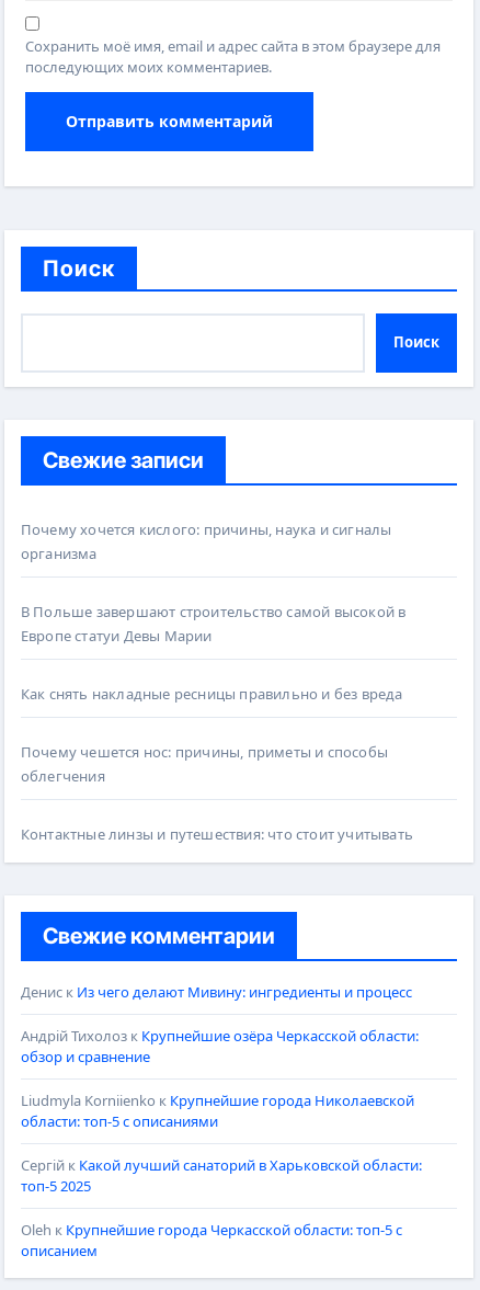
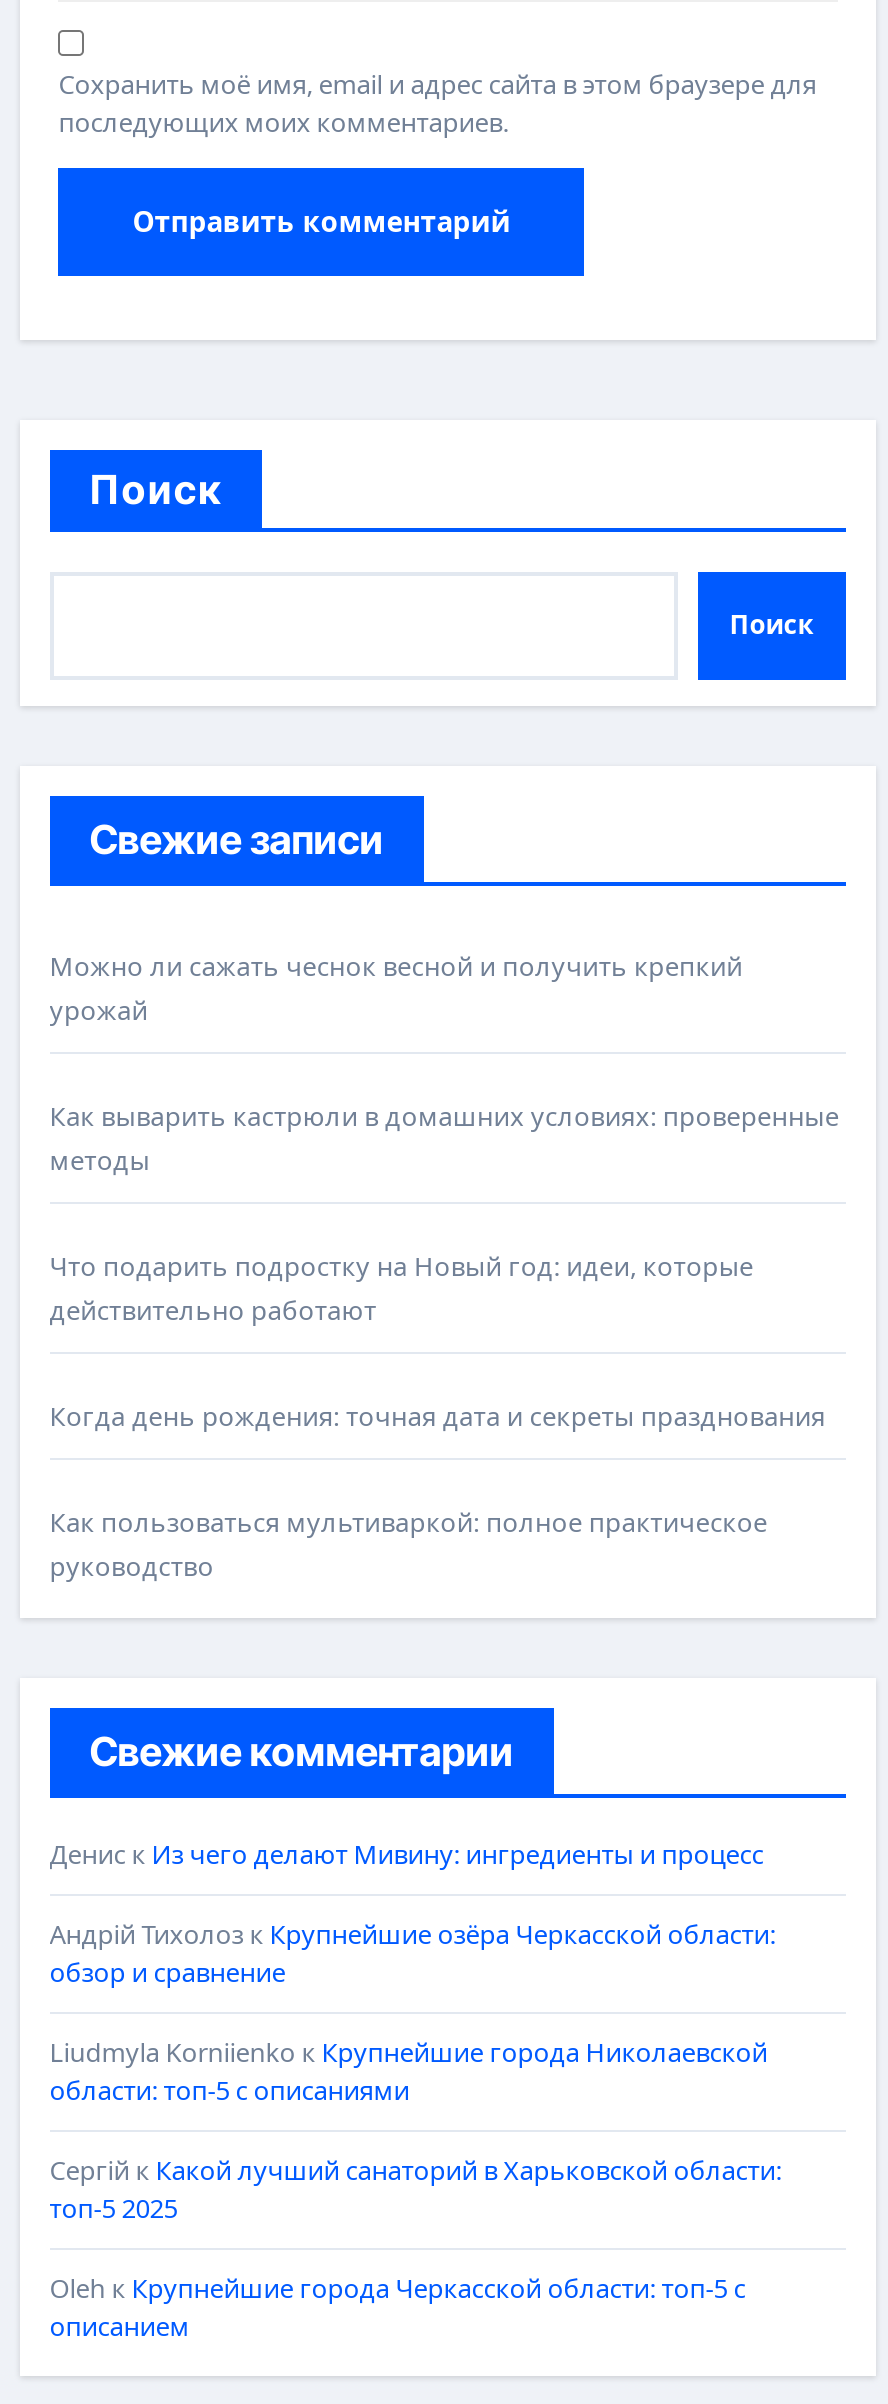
[21,519,392,563] Почему хочется кислого: причины, наука и сигналы | организма -> [50,947,743,1027] Можно ли сажать чеснок весной и получить крепкий | урожай
[21,601,406,645] В Польше завершают строительство самой высокой в | Европе статуи Девы Марии -> [50,1097,839,1177] Как выварить кастрюли в домашних условиях: проверенные | методы
[21,683,403,703] Как снять накладные ресницы правильно и без вреда -> [50,1247,754,1327] Что подарить подростку на Новый год: идеи, которые | действительно работают
[21,741,388,785] Почему чешется нос: причины, приметы и способы | облегчения -> [50,1397,826,1433] Когда день рождения: точная дата и секреты празднования
[21,824,413,843] Контактные линзы и путешествия: что стоит учитывать -> [50,1503,768,1583] Как пользоваться мультиваркой: полное практическое | руководство

